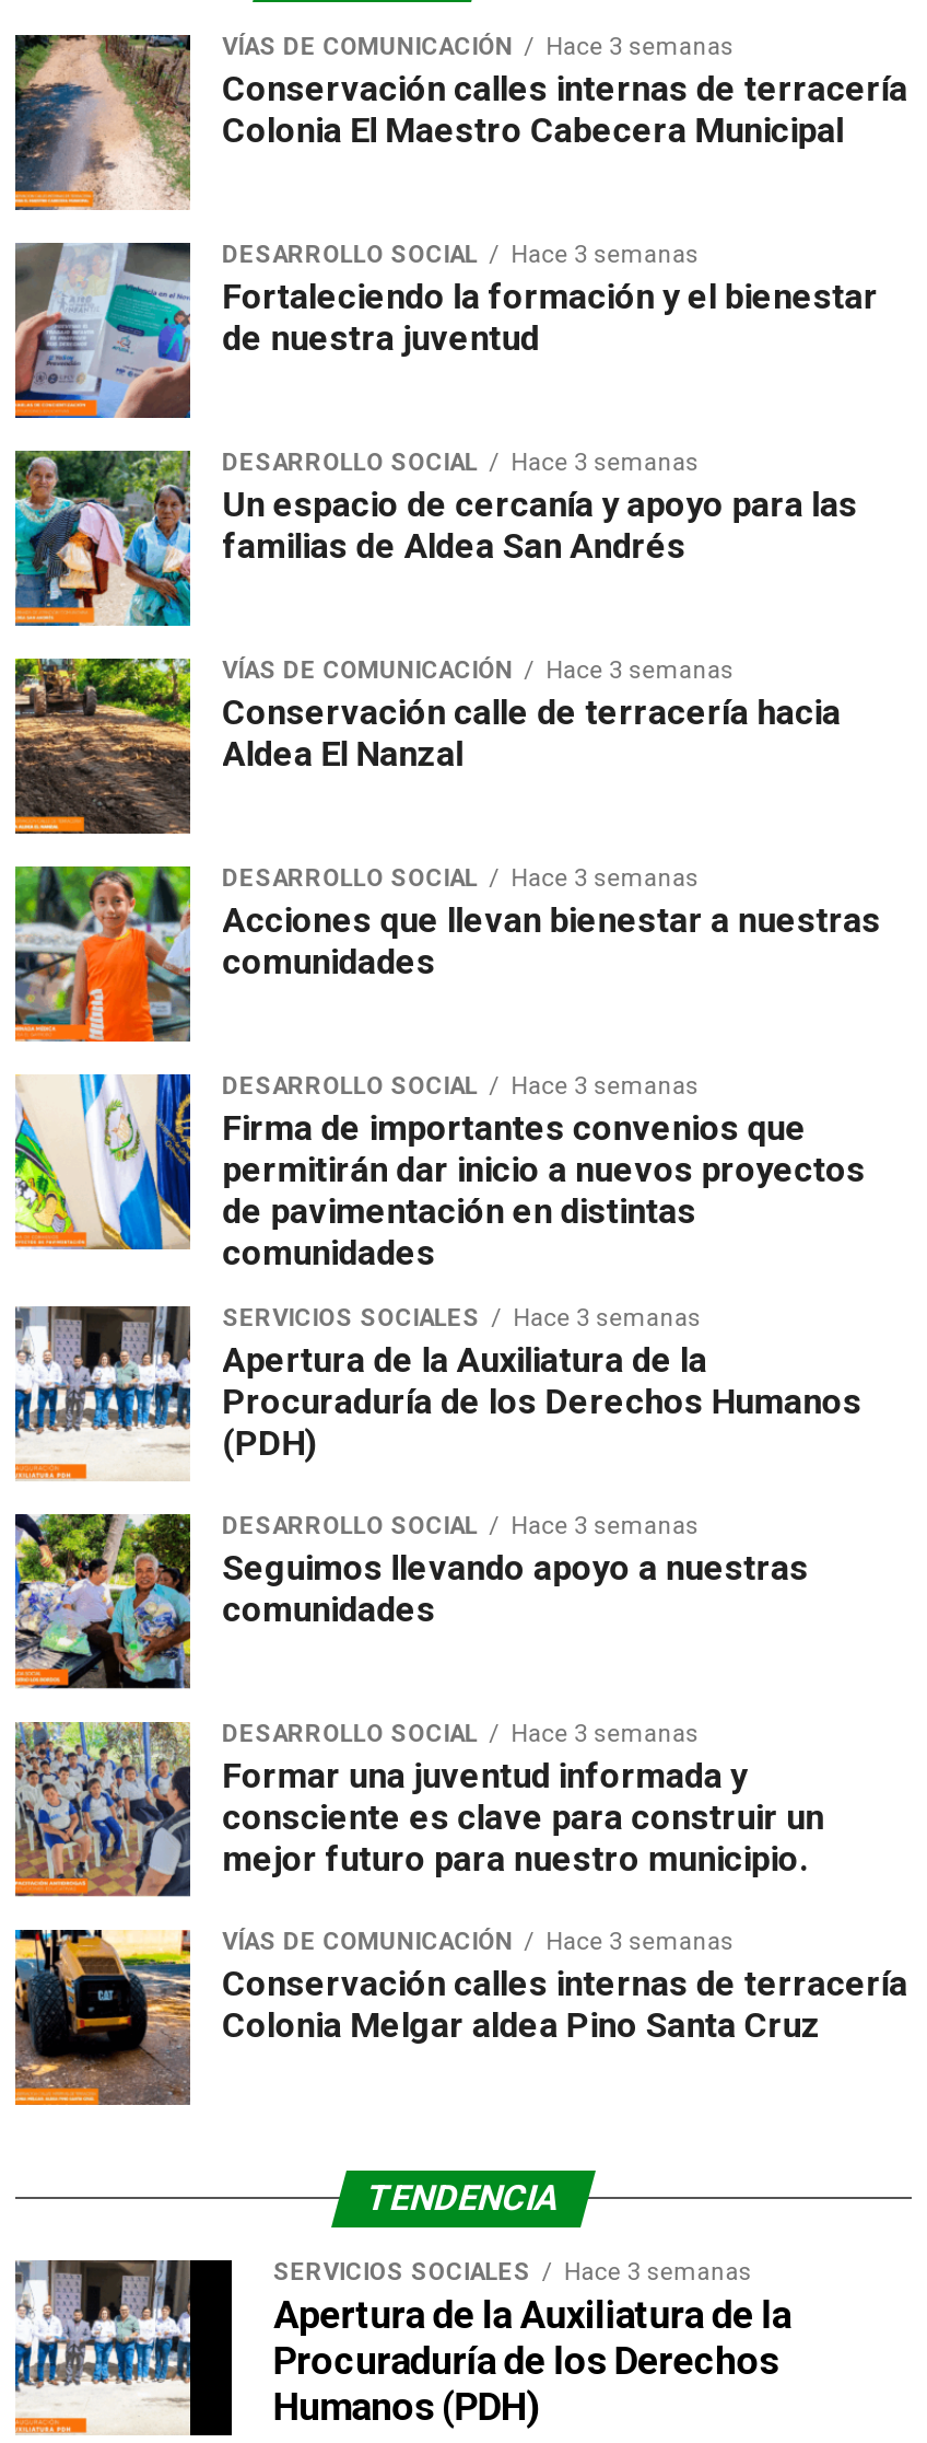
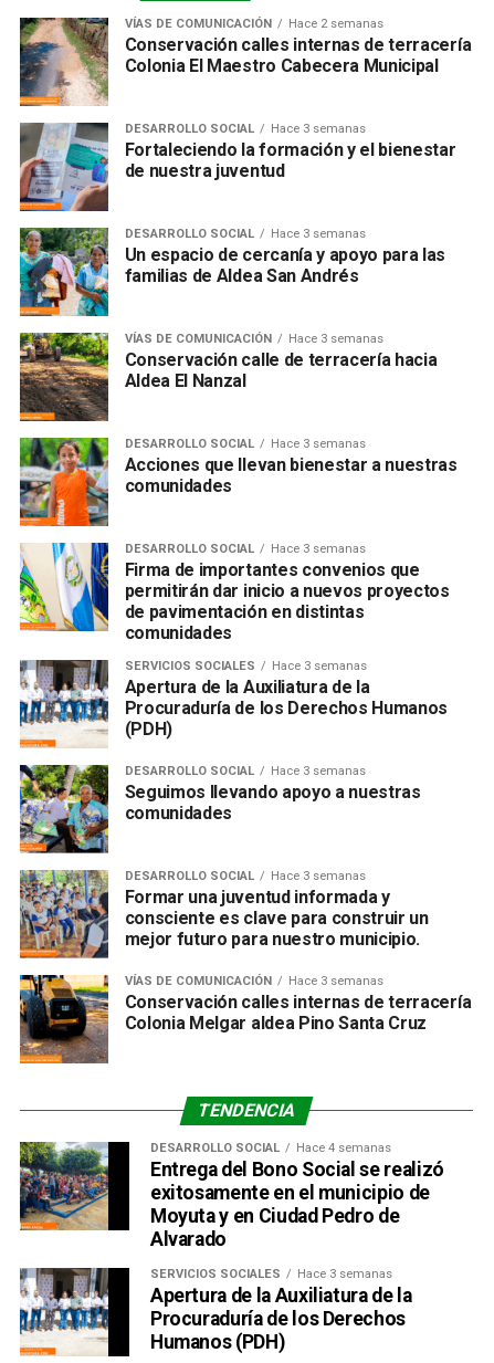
[222,32,734,60] VÍAS DE COMUNICACIÓN Hace 3 semanas -> [125,16,383,31] VÍAS DE COMUNICACIÓN Hace 2 semanas
none -> [19,1140,444,1250] [image] | DESARROLLO SOCIAL | Hace 4 semanas | Entrega del Bono Social se realizó | exitosamente en el municipio de | Moyuta y en Ciudad Pedro de | Alvarado

